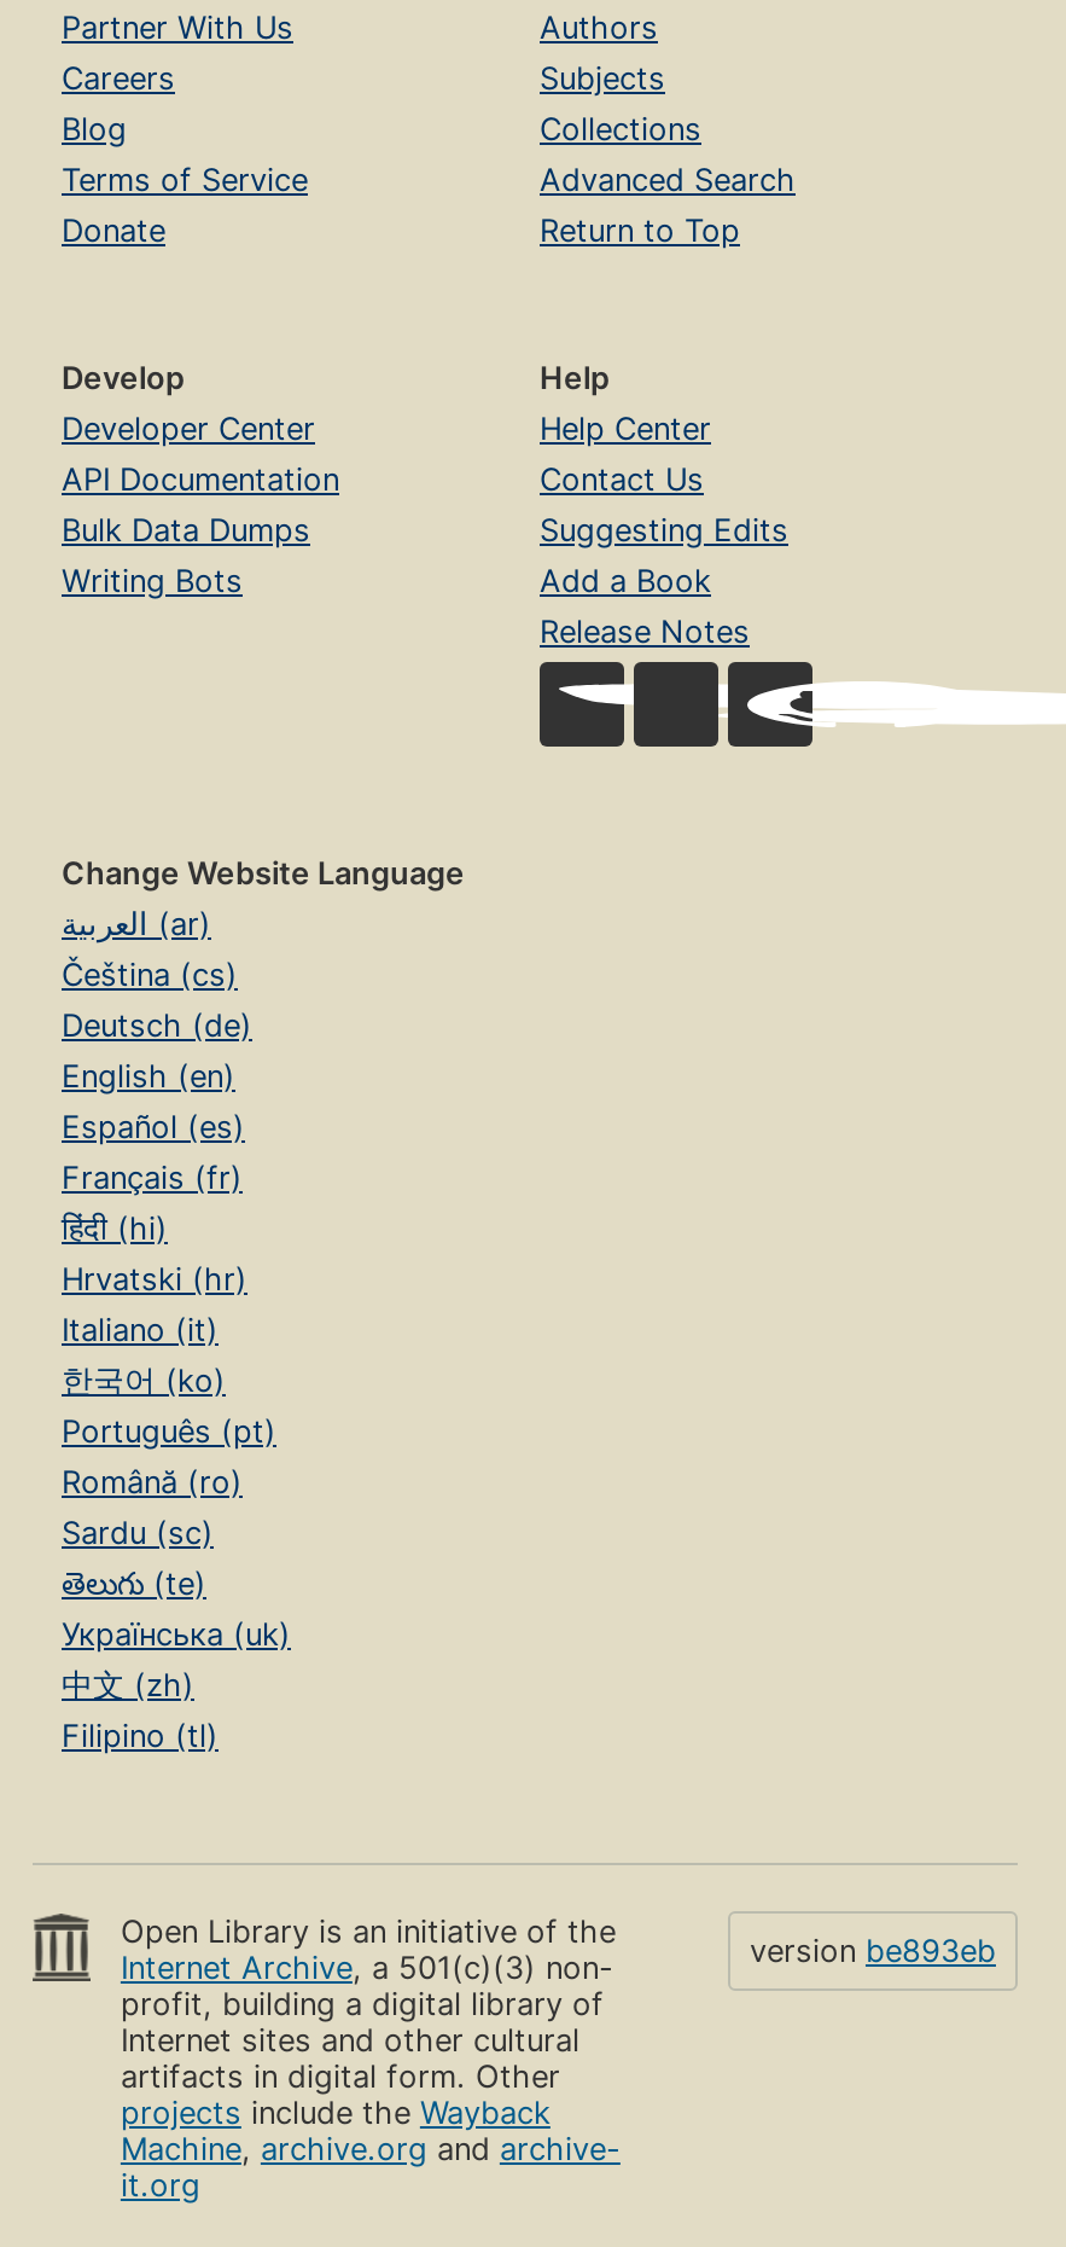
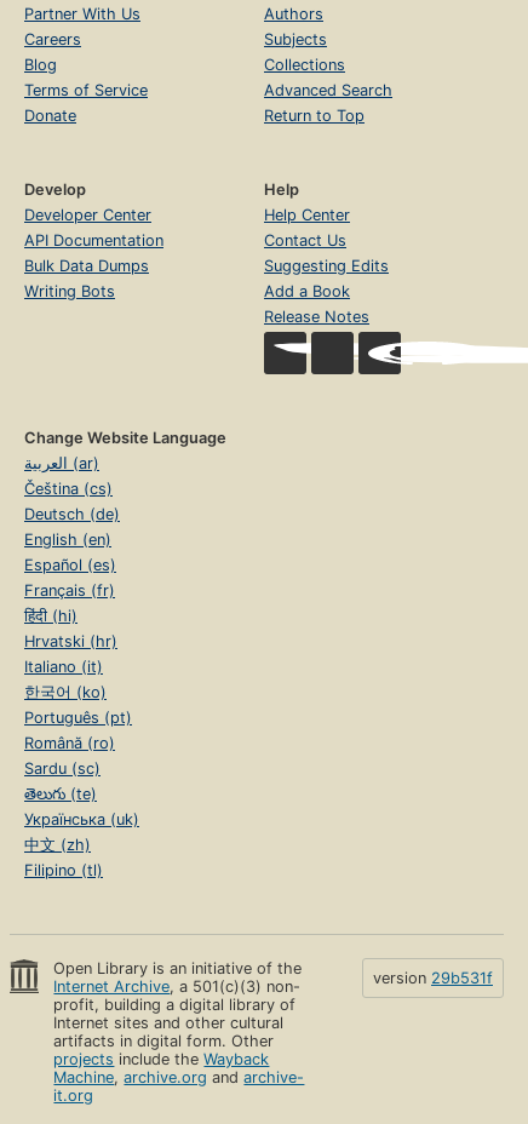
[750,1934,996,1970] version be893eb -> [373,969,493,988] version 29b531f

